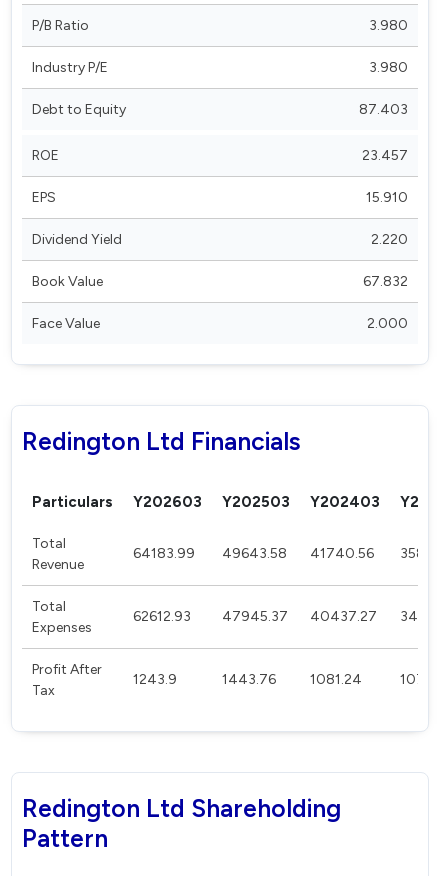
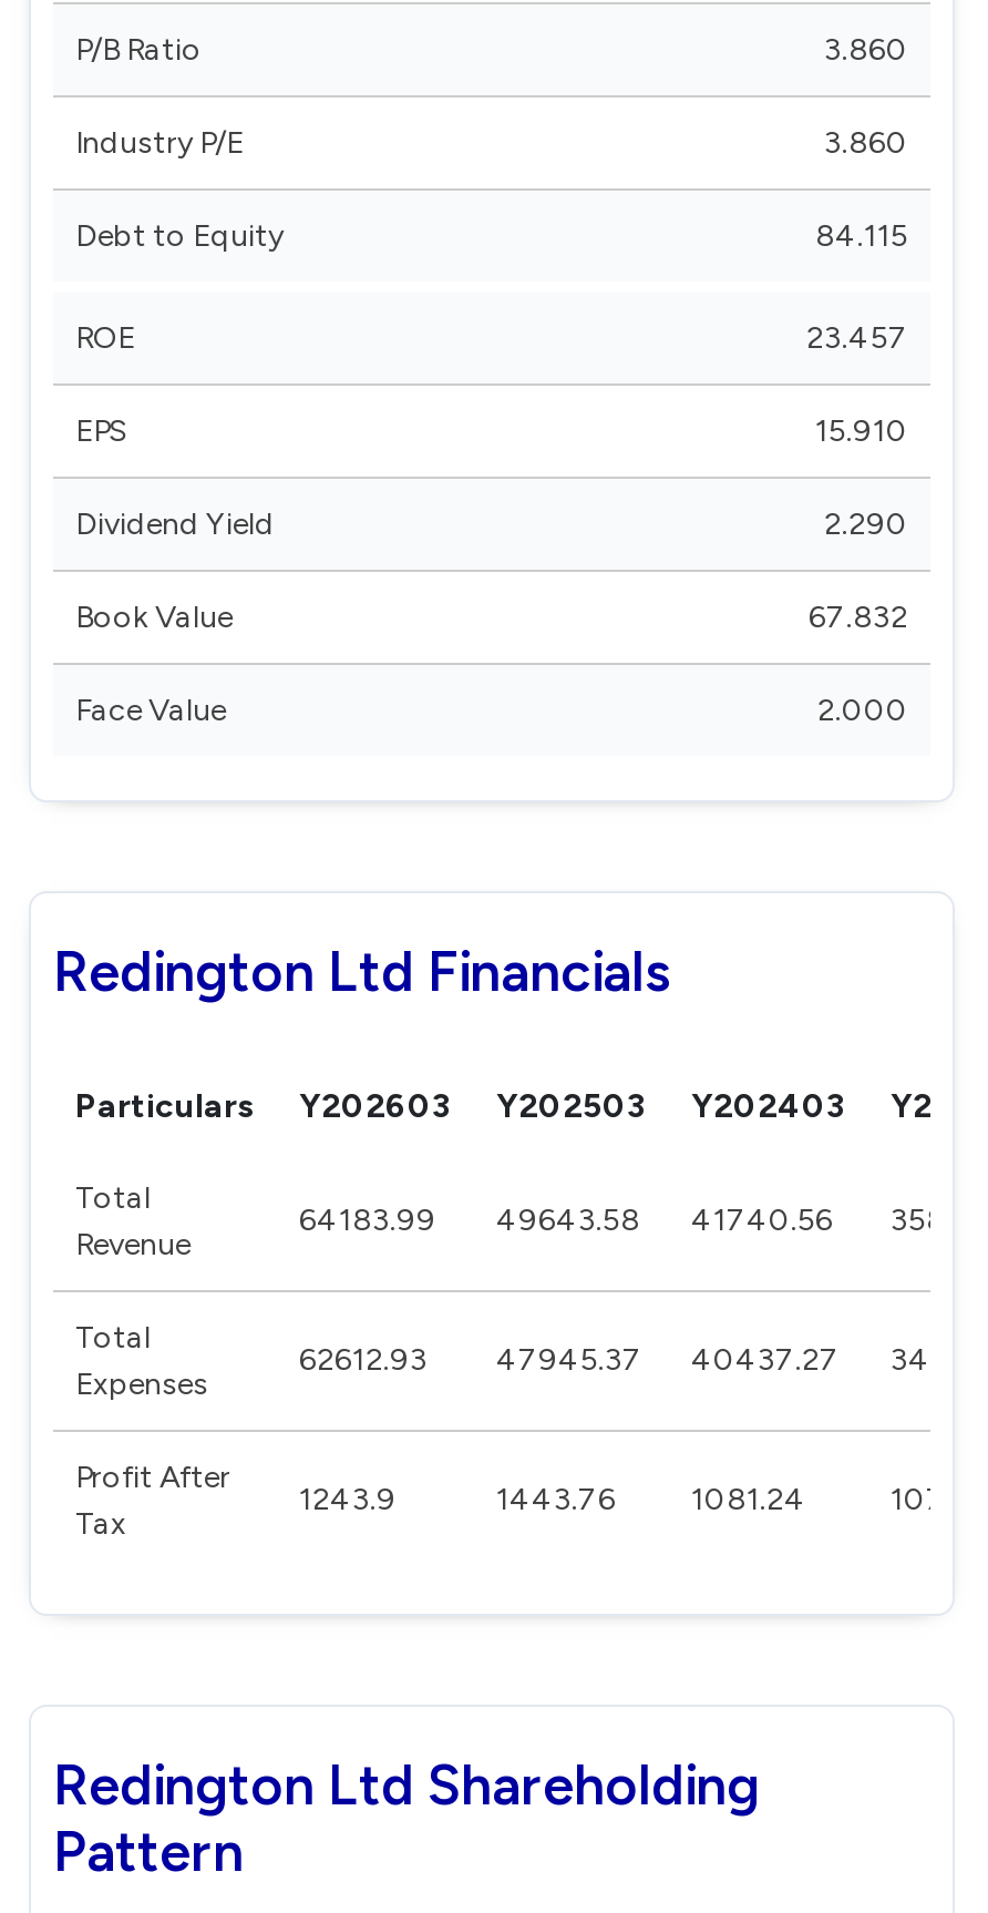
[369,17,408,34] 3.980 -> [824,31,908,69] 3.860
[369,59,408,76] 3.980 -> [824,124,908,162] 3.860
[359,101,408,118] 87.403 -> [815,217,908,255] 84.115
[371,231,408,248] 2.220 -> [824,505,908,543] 2.290

